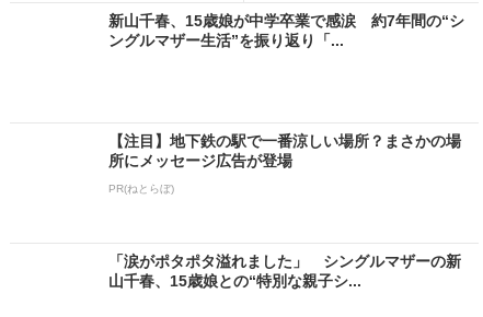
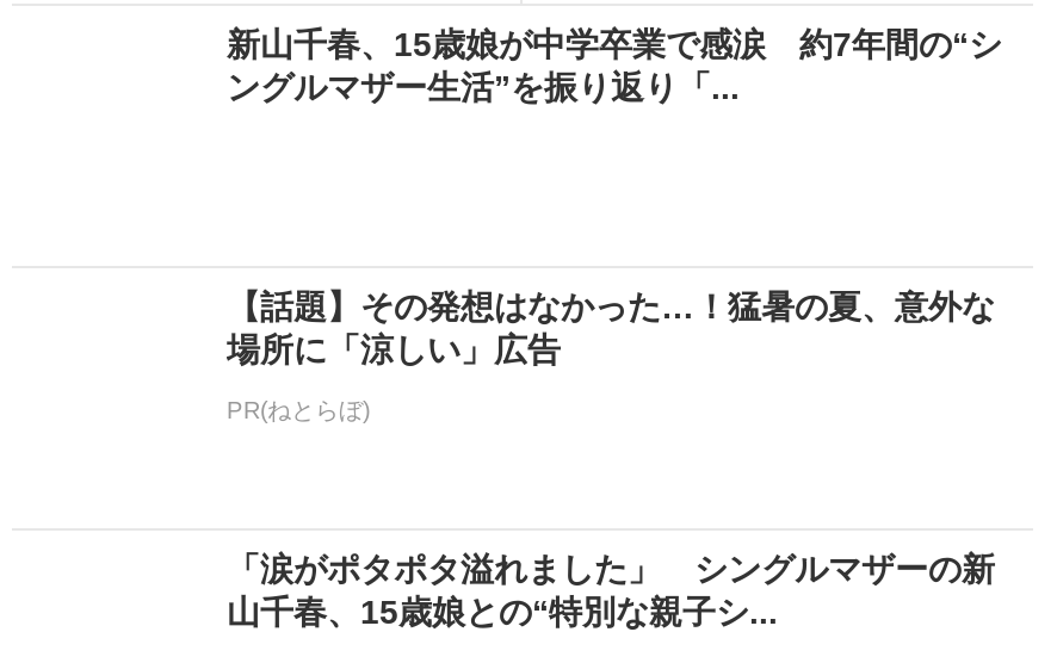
[108,132,461,169] 【注目】地下鉄の駅で一番涼しい場所？まさかの場 | 所にメッセージ広告が登場 -> [227,287,995,368] 【話題】その発想はなかった…！猛暑の夏、意外な | 場所に「涼しい」広告

